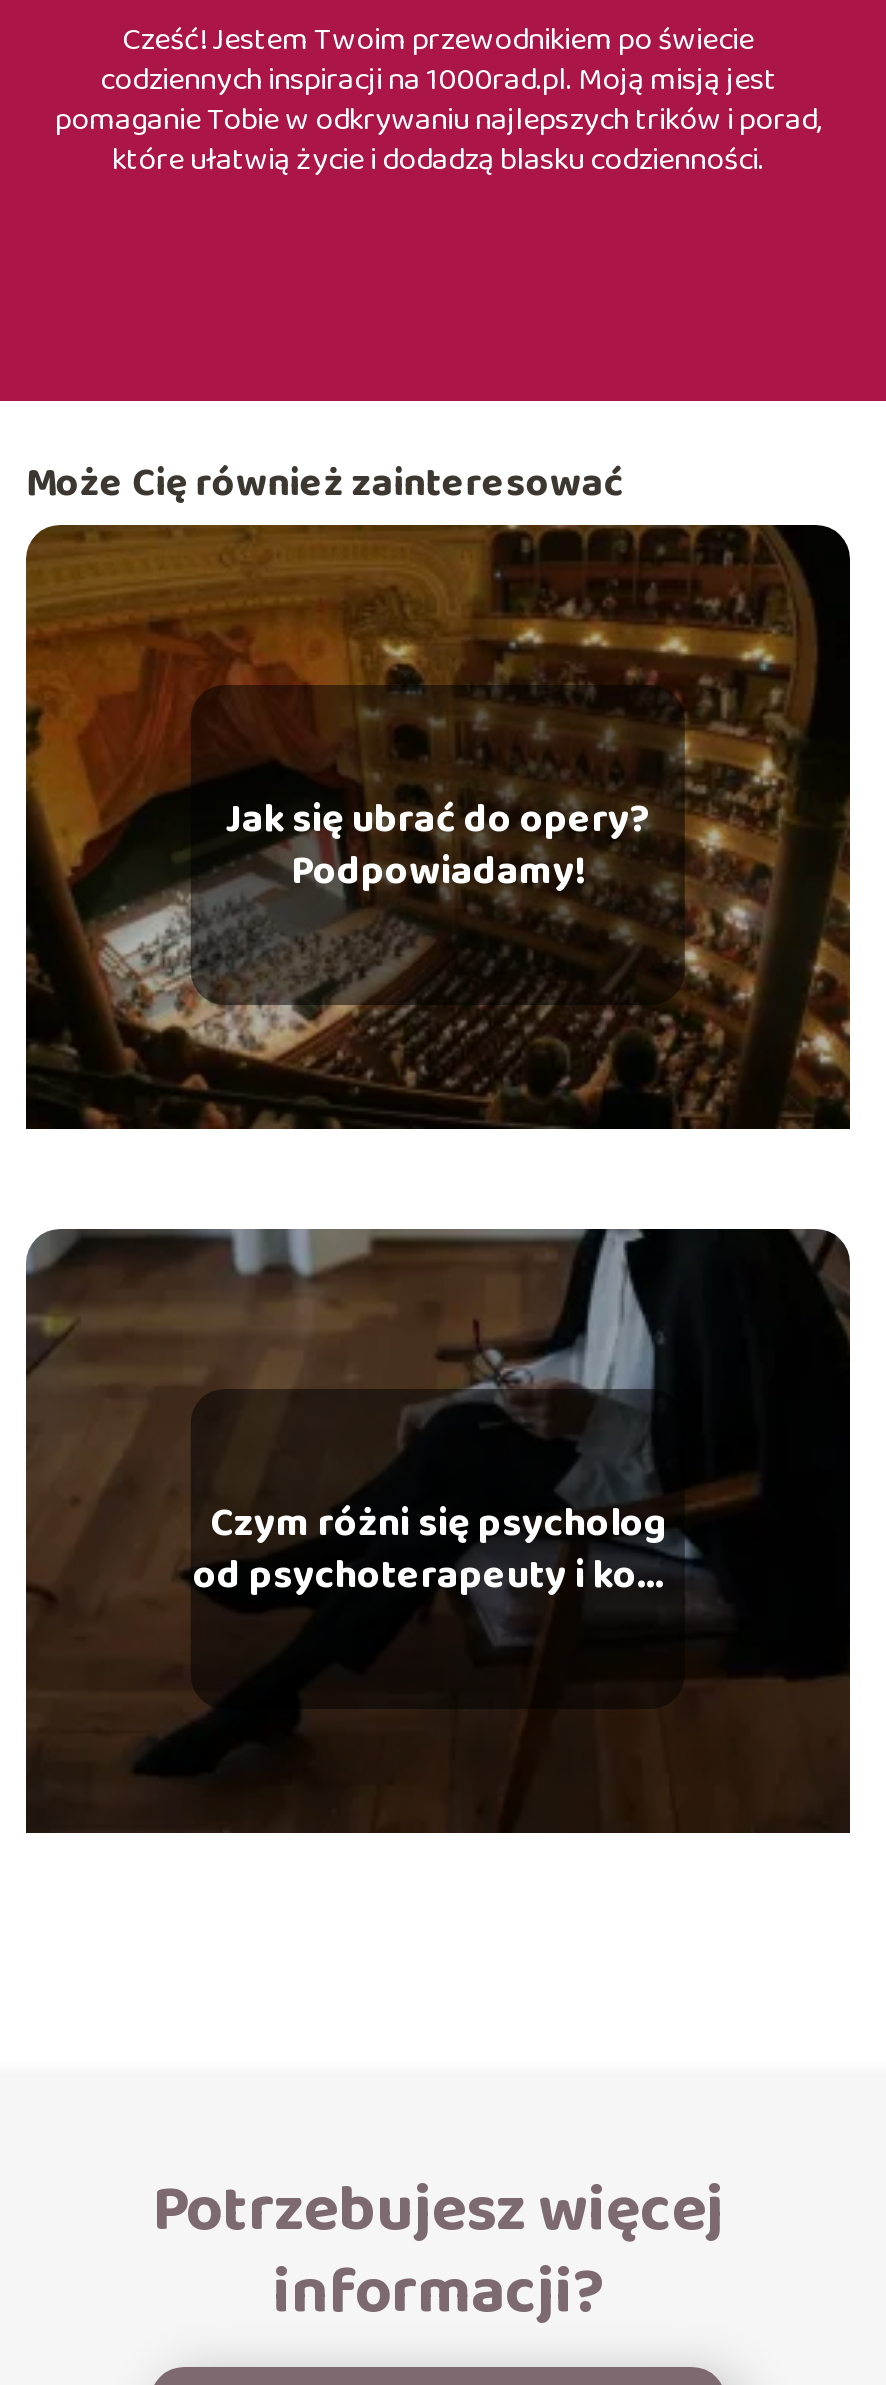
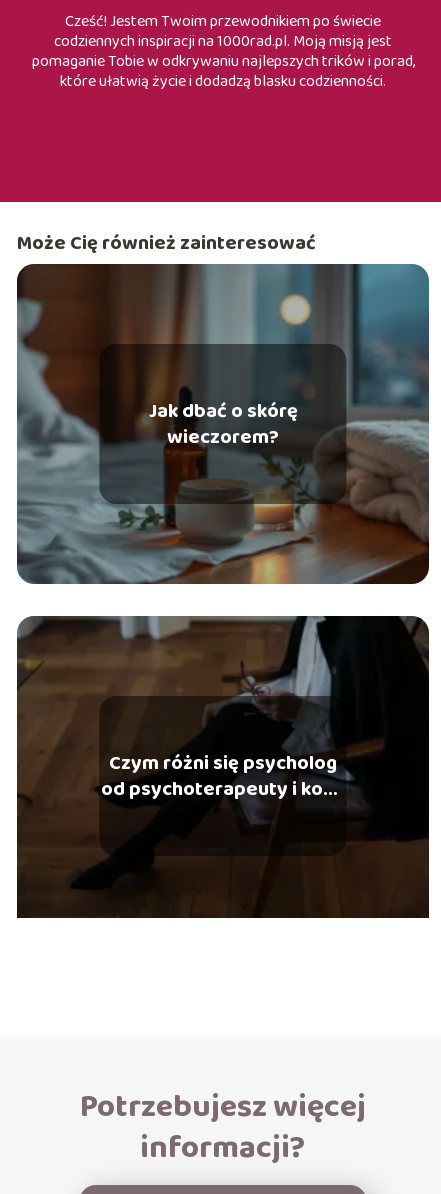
[24,523,852,1165] [image] | Jak się ubrać do opery? | Podpowiadamy! -> [16,263,430,585] [image] | Jak dbać o skórę | wieczorem?

